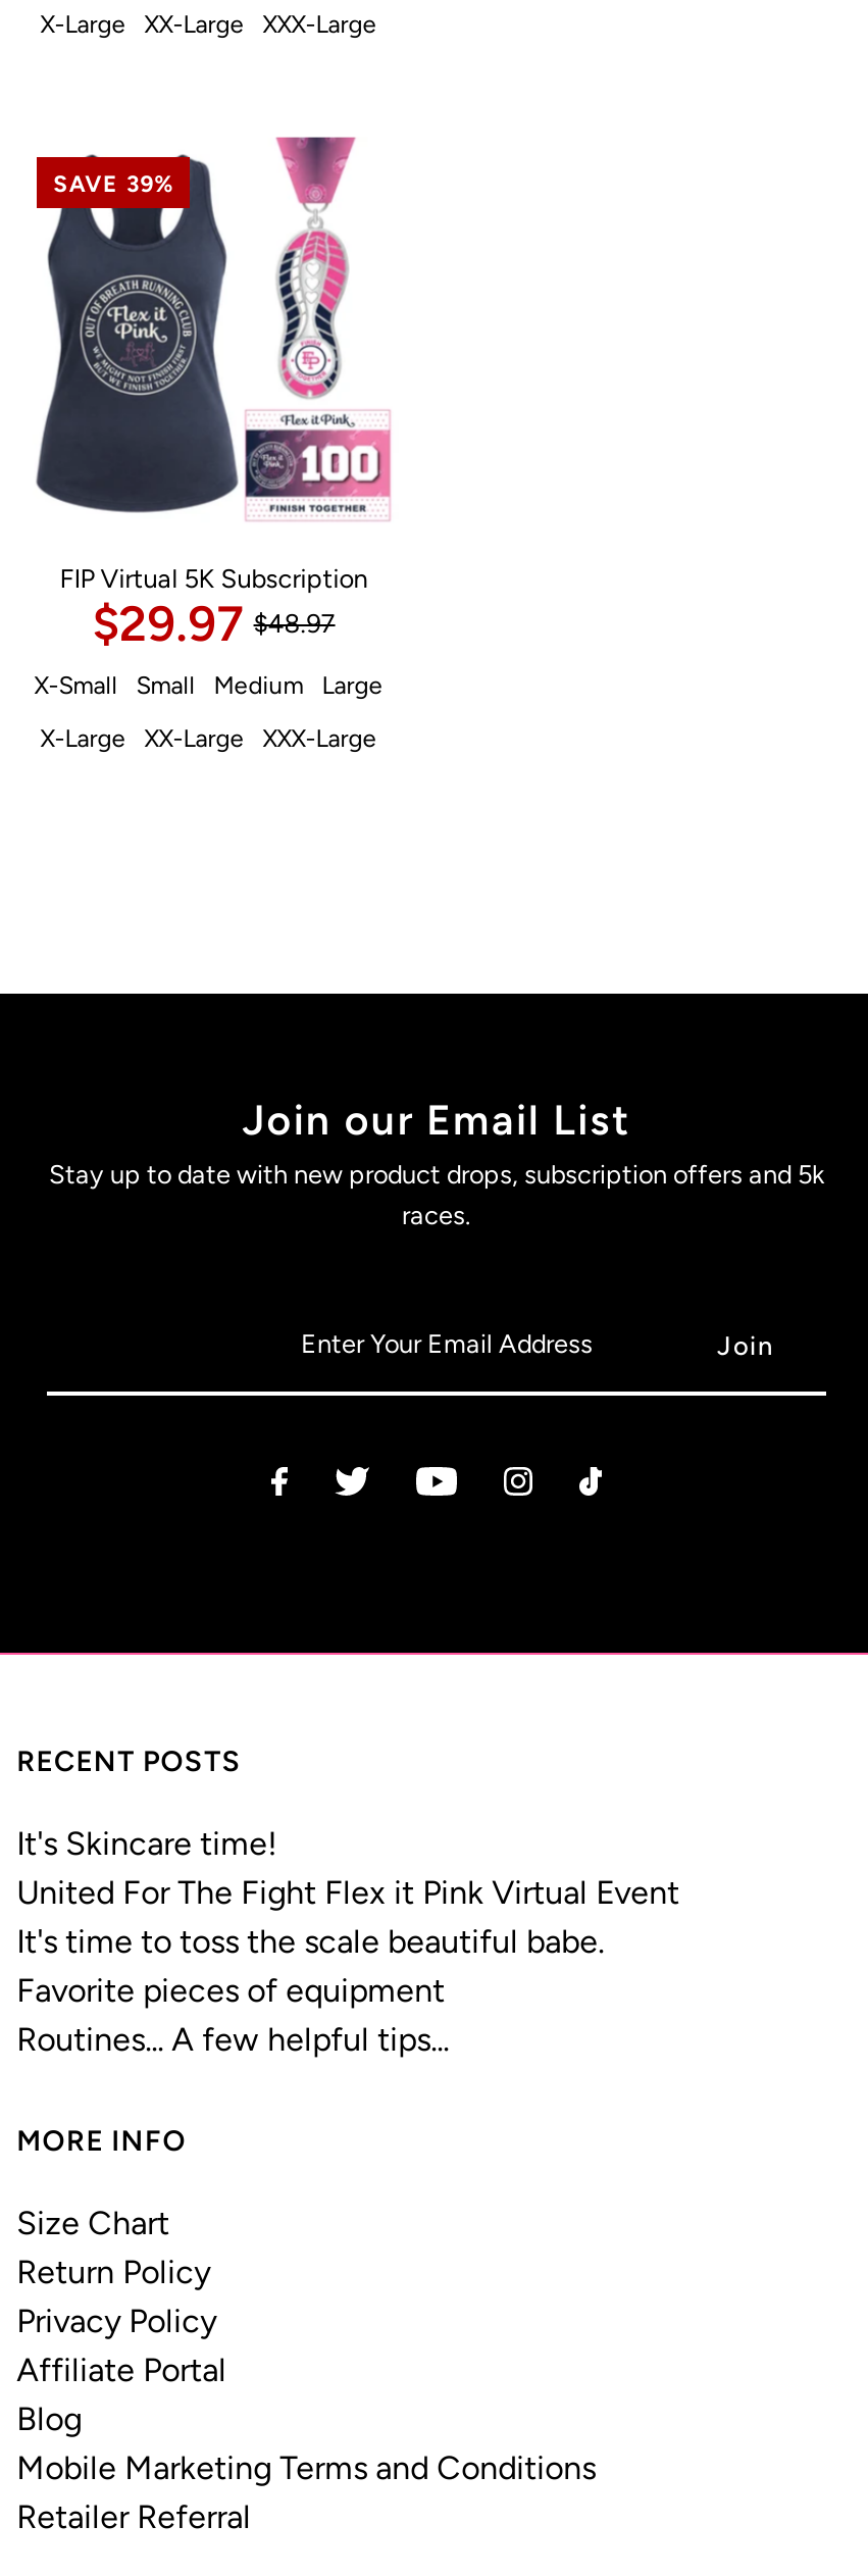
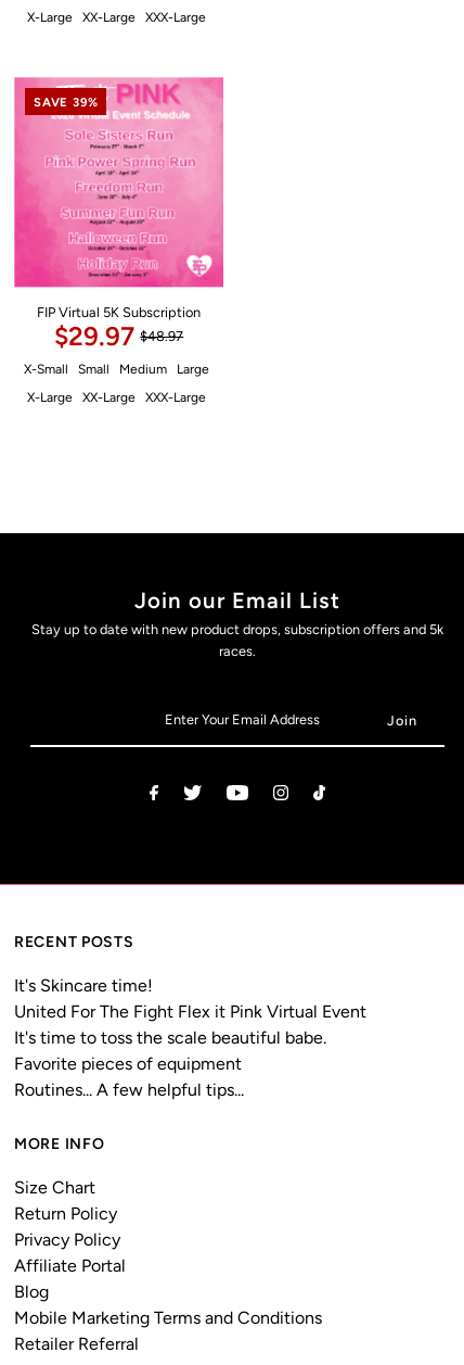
[16,135,410,531] [image] -> [13,76,224,288] [image]

